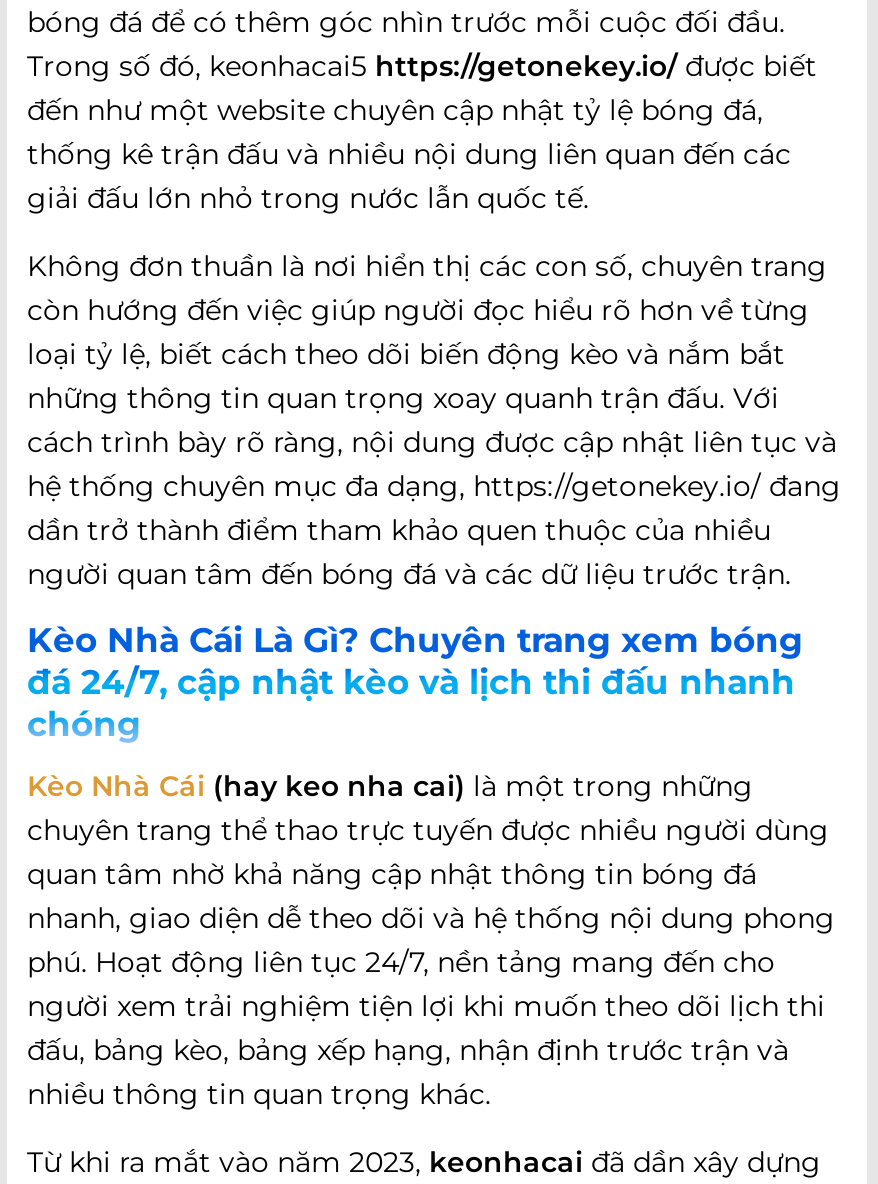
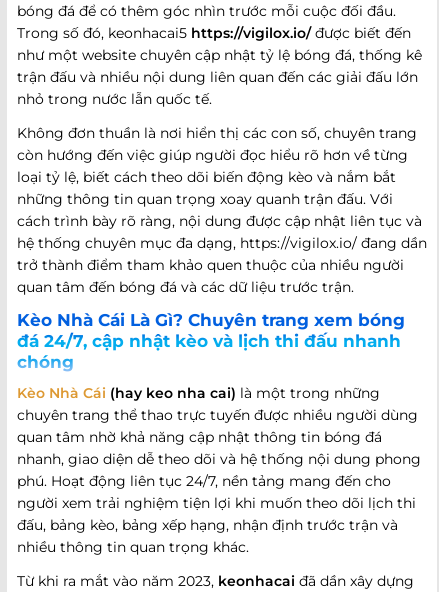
[27,49,817,217] Trong số đó, keonhacai5 https://getonekey.io/ được biết | đến như một website chuyên cập nhật tỷ lệ bóng đá, | thống kê trận đấu và nhiều nội dung liên quan đến các | giải đấu lớn nhỏ trong nước lẫn quốc tế. -> [17,24,422,108] Trong số đó, keonhacai5 https://vigilox.io/ được biết đến | như một website chuyên cập nhật tỷ lệ bóng đá, thống kê | trận đấu và nhiều nội dung liên quan đến các giải đấu lớn | nhỏ trong nước lẫn quốc tế.
[27,469,841,593] hệ thống chuyên mục đa dạng, https://getonekey.io/ đang | dần trở thành điểm tham khảo quen thuộc của nhiều | người quan tâm đến bóng đá và các dữ liệu trước trận. -> [17,234,427,296] hệ thống chuyên mục đa dạng, https://vigilox.io/ đang dần | trở thành điểm tham khảo quen thuộc của nhiều người | quan tâm đến bóng đá và các dữ liệu trước trận.

